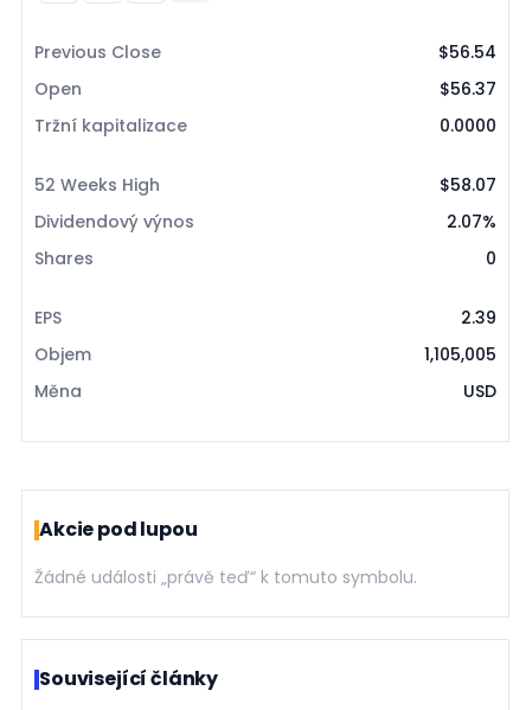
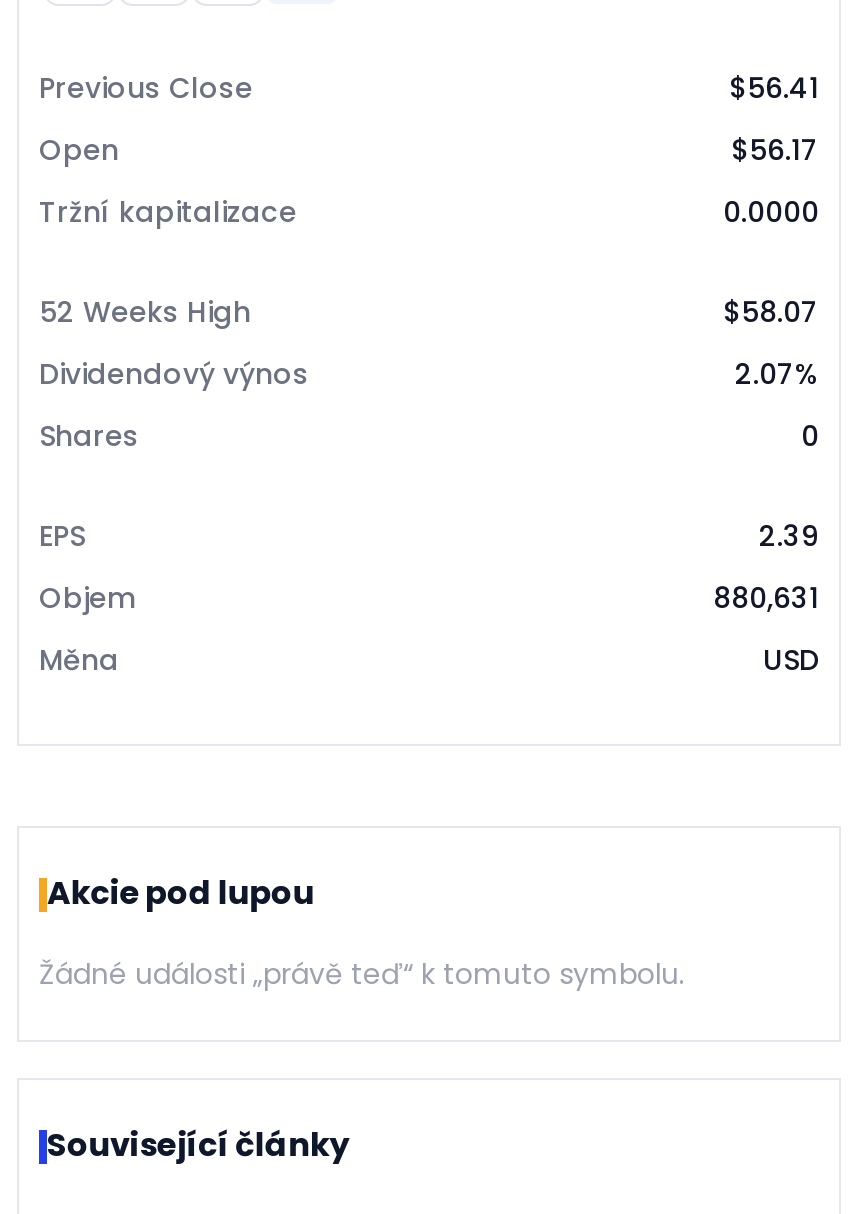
[438,40,496,64] $56.54 -> [729,68,819,108] $56.41
[440,77,496,101] $56.37 -> [731,130,819,170] $56.17
[424,343,496,366] 1,105,005 -> [713,578,819,618] 880,631

